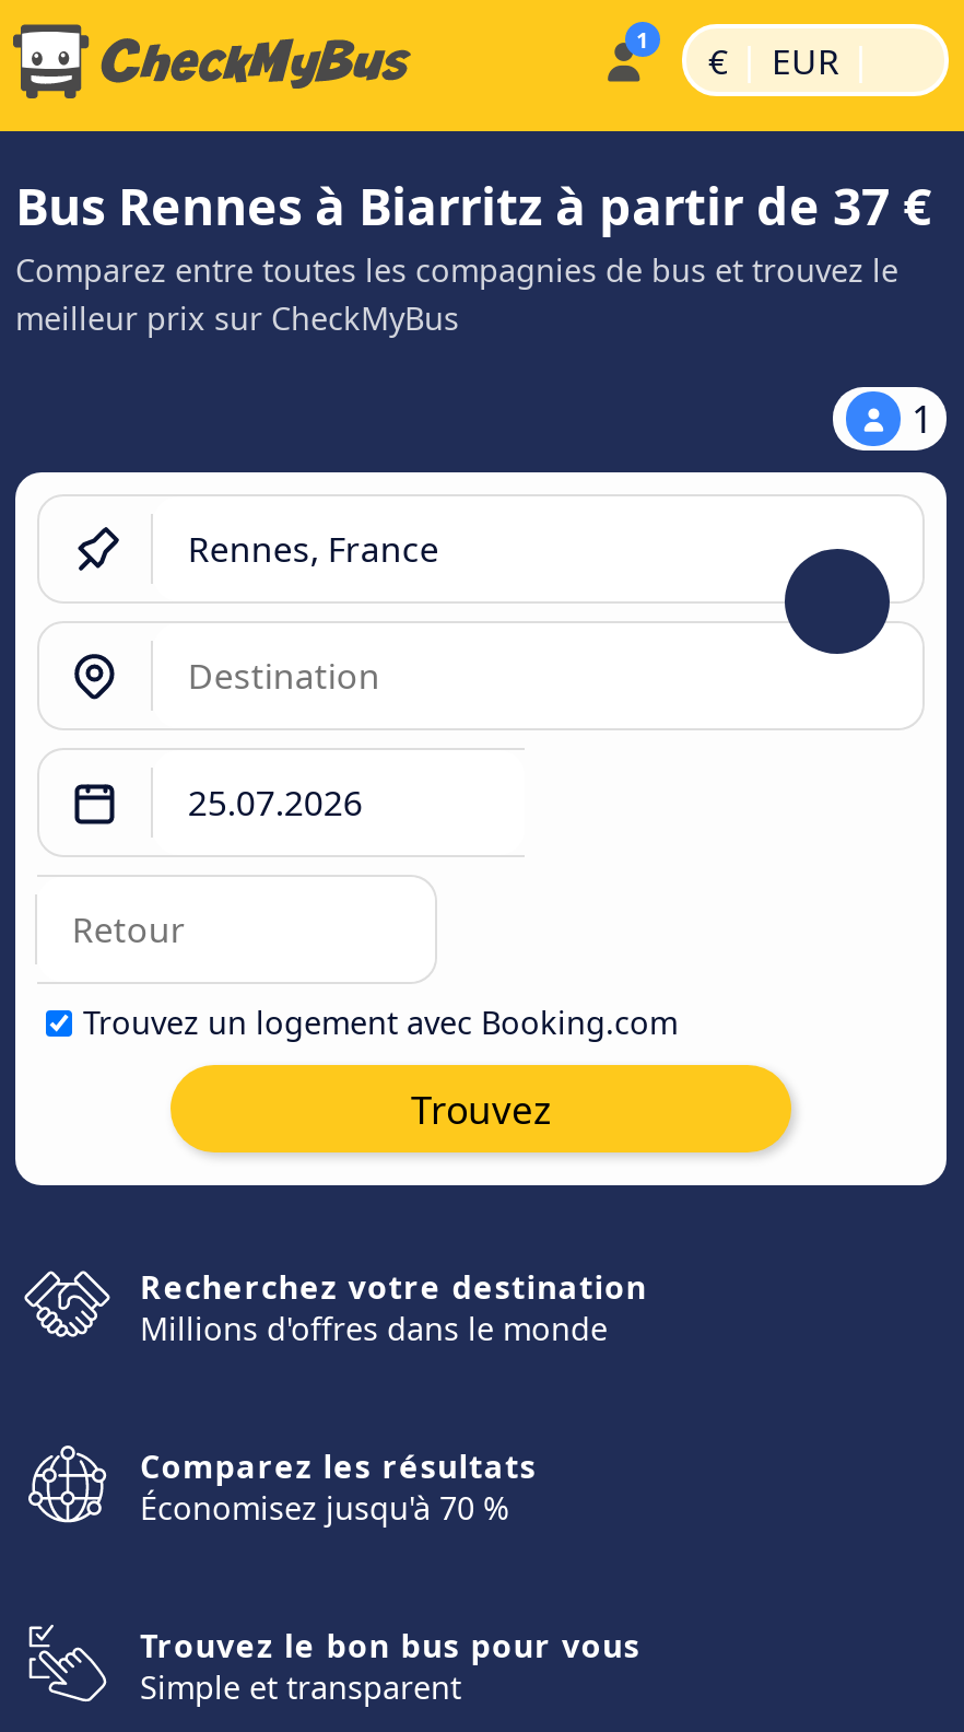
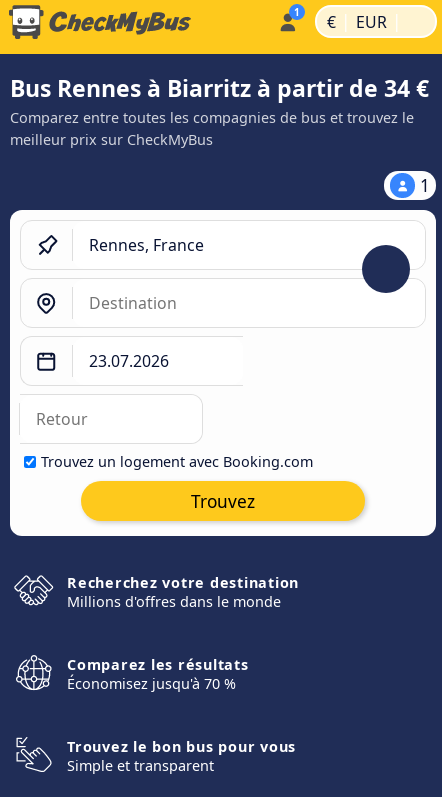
[15,171,931,241] Bus Rennes à Biarritz à partir de 37 € -> [10,72,429,104] Bus Rennes à Biarritz à partir de 34 €

